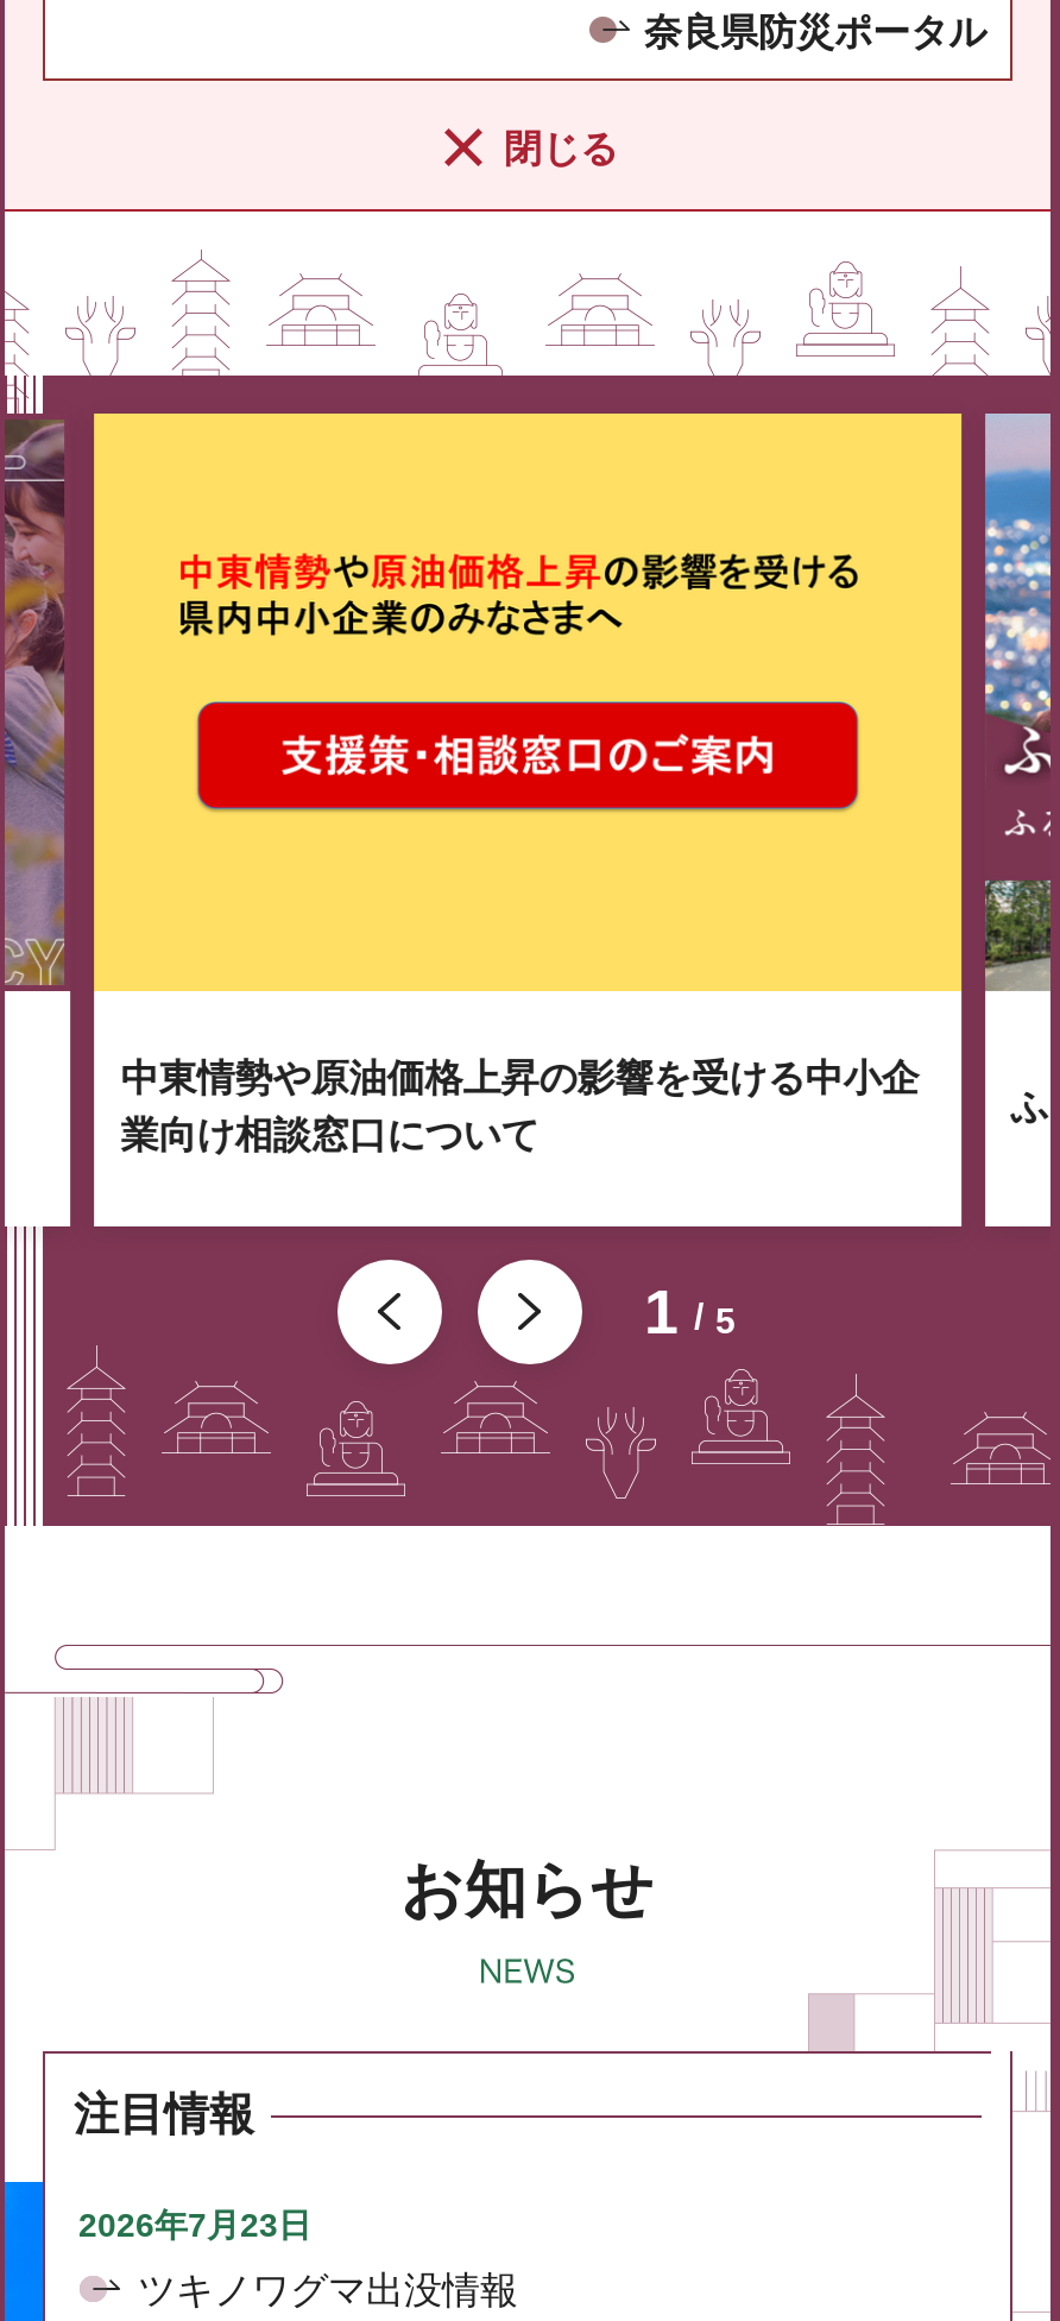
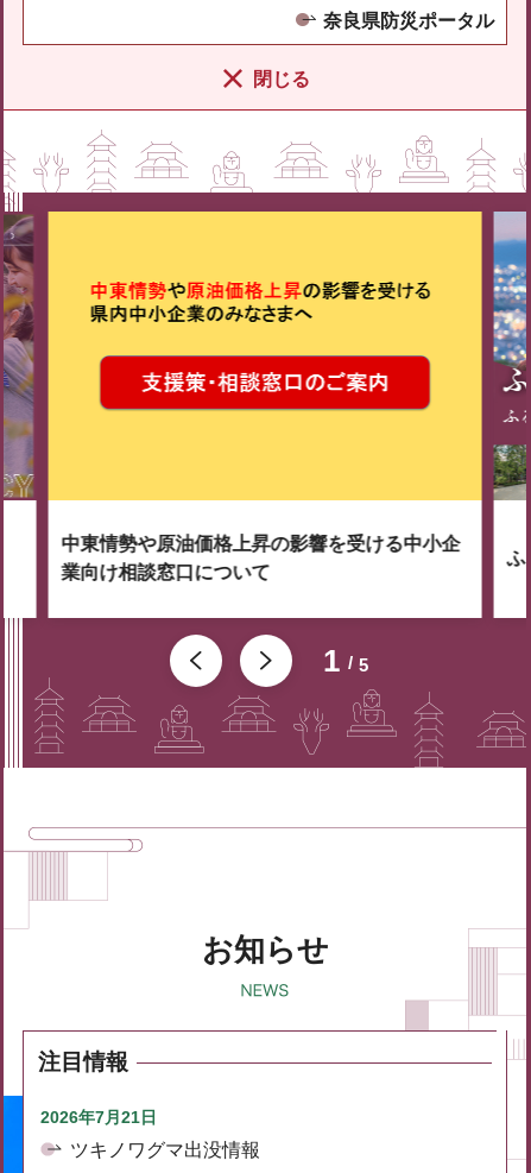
[78,2206,311,2244] 2026年7月23日 -> [40,1108,157,1127] 2026年7月21日

